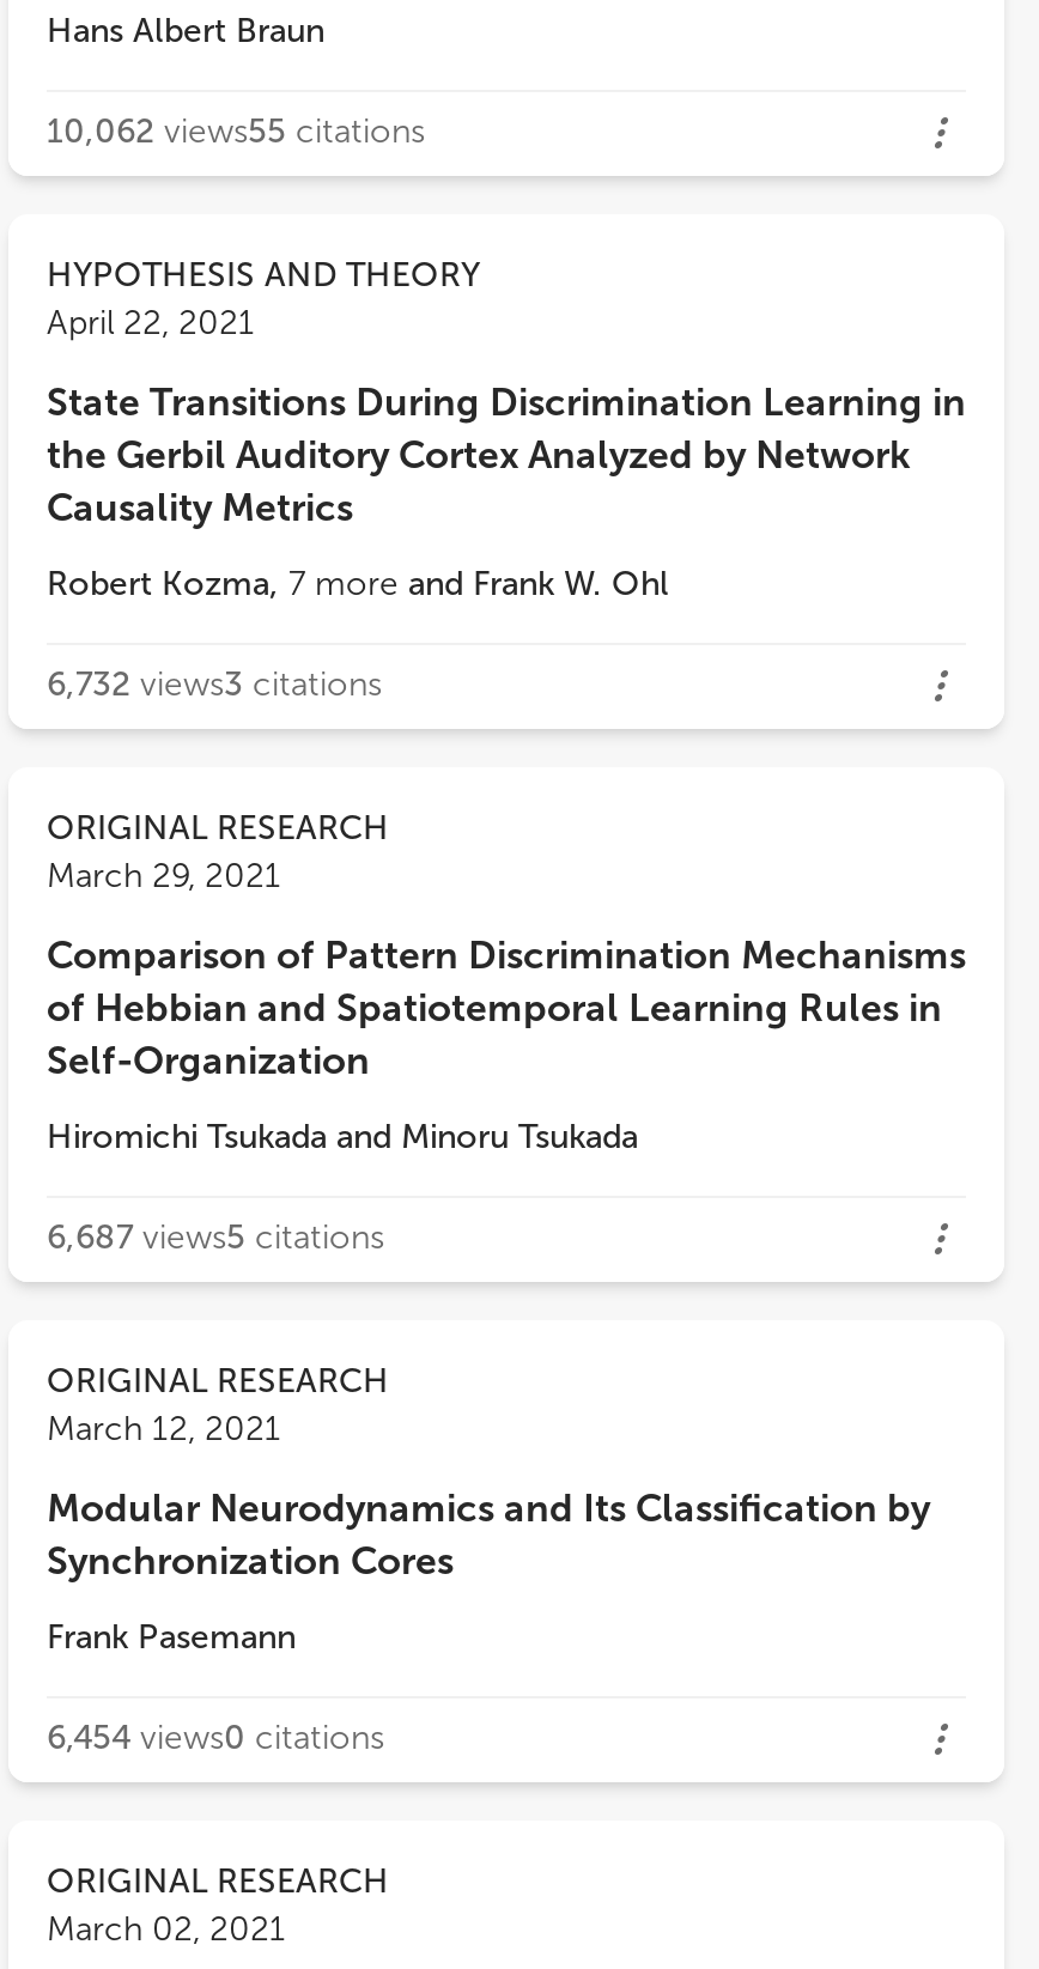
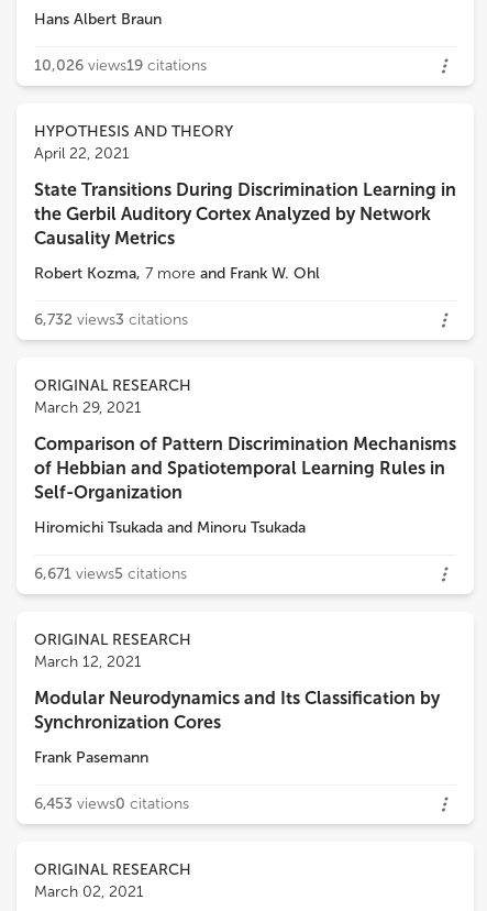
[47,111,425,152] 10,062 views55 citations -> [34,56,207,75] 10,026 views19 citations
[47,1217,384,1258] 6,687 views5 citations -> [34,564,187,583] 6,671 views5 citations
[47,1718,384,1758] 6,454 views0 citations -> [34,794,189,813] 6,453 views0 citations

